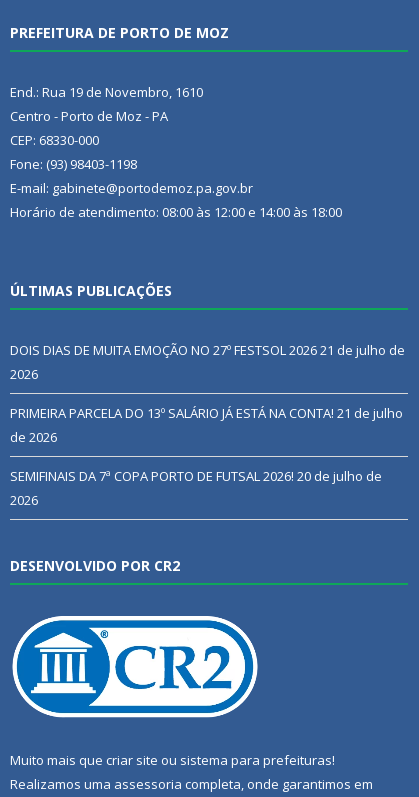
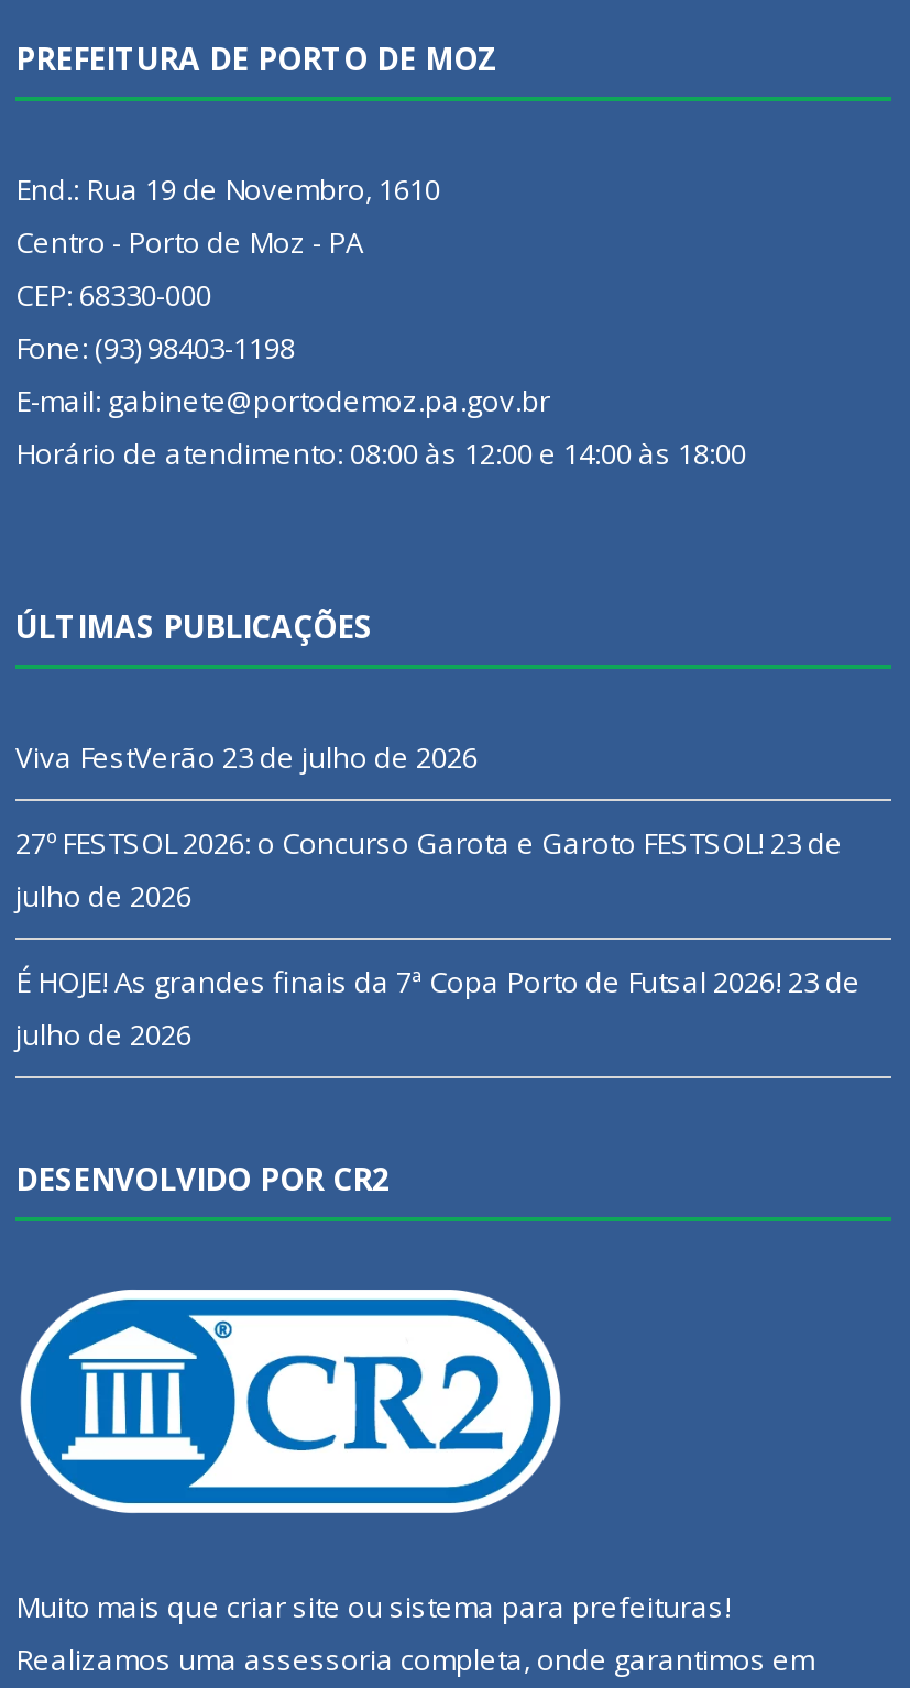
[10,341,405,383] DOIS DIAS DE MUITA EMOÇÃO NO 27º FESTSOL 2026 21 de julho de | 2026 -> [15,737,478,777] Viva FestVerão 23 de julho de 2026
[10,404,403,446] PRIMEIRA PARCELA DO 13º SALÁRIO JÁ ESTÁ NA CONTA! 21 de julho | de 2026 -> [15,823,843,915] 27º FESTSOL 2026: o Concurso Garota e Garoto FESTSOL! 23 de | julho de 2026
[10,467,382,509] SEMIFINAIS DA 7ª COPA PORTO DE FUTSAL 2026! 20 de julho de | 2026 -> [15,962,860,1054] É HOJE! As grandes finais da 7ª Copa Porto de Futsal 2026! 23 de | julho de 2026

